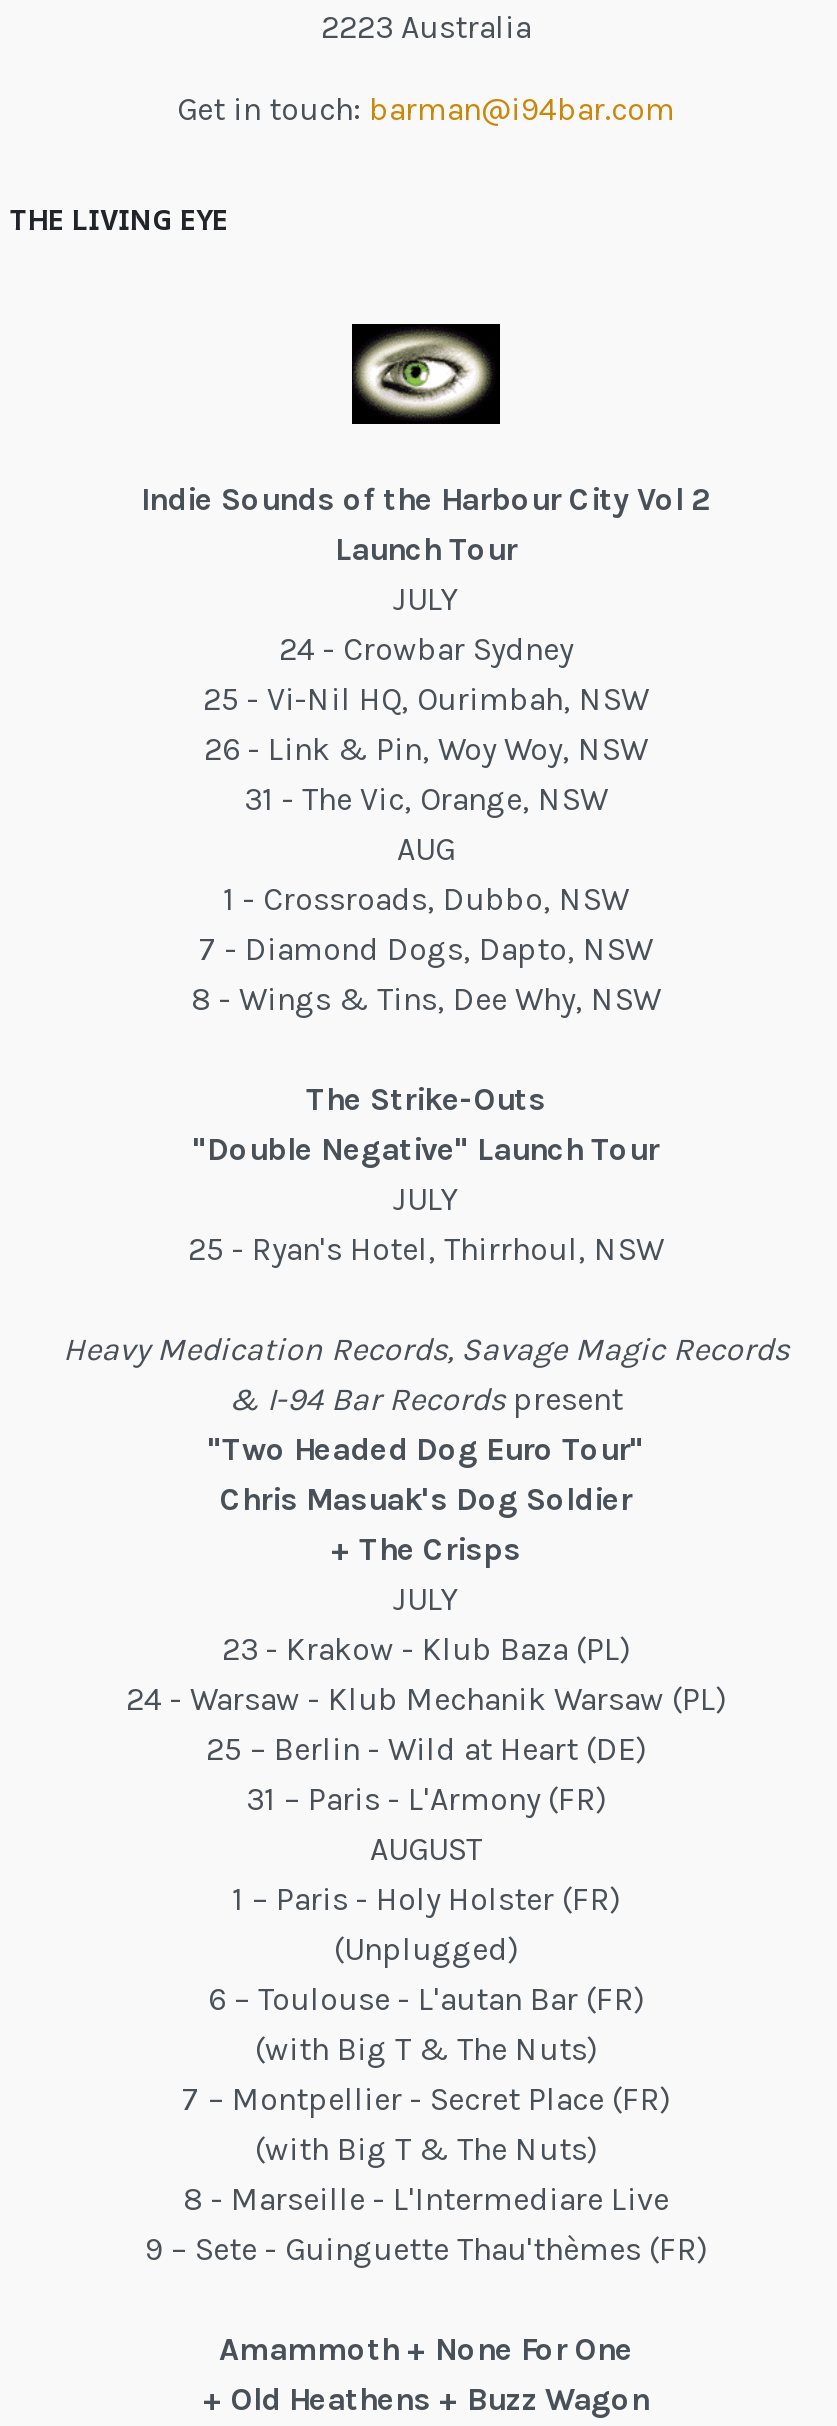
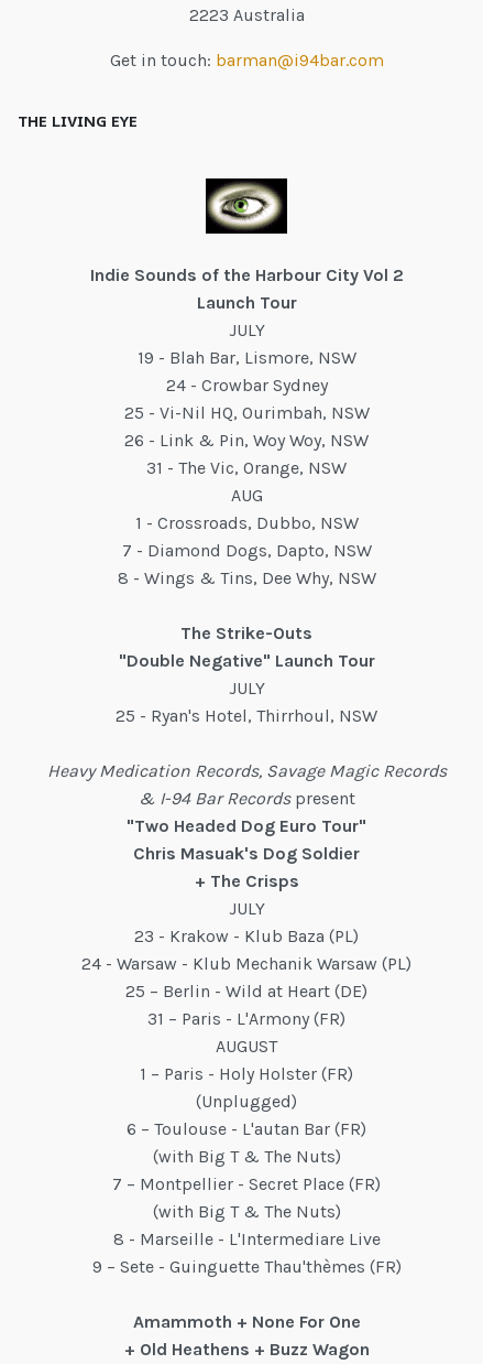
none -> [137,347,356,368] 19 - Blah Bar, Lismore, NSW

